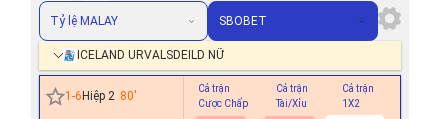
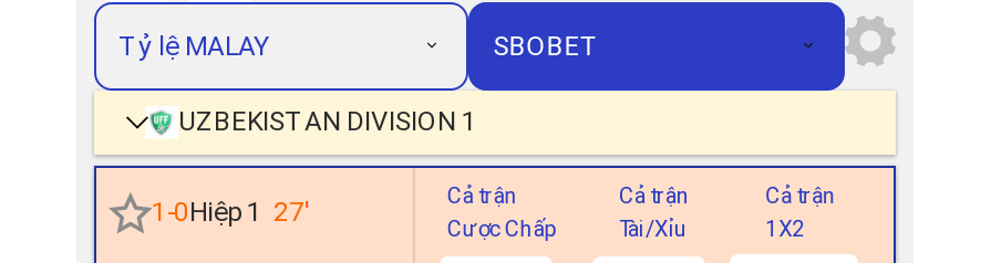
[77,48,224,62] ICELAND URVALSDEILD NỮ -> [178,106,477,137] UZBEKISTAN DIVISION 1
[65,89,137,103] 1 - 6Hiệp 2 80' -> [152,197,311,228] 1 - 0Hiệp 1 27'

